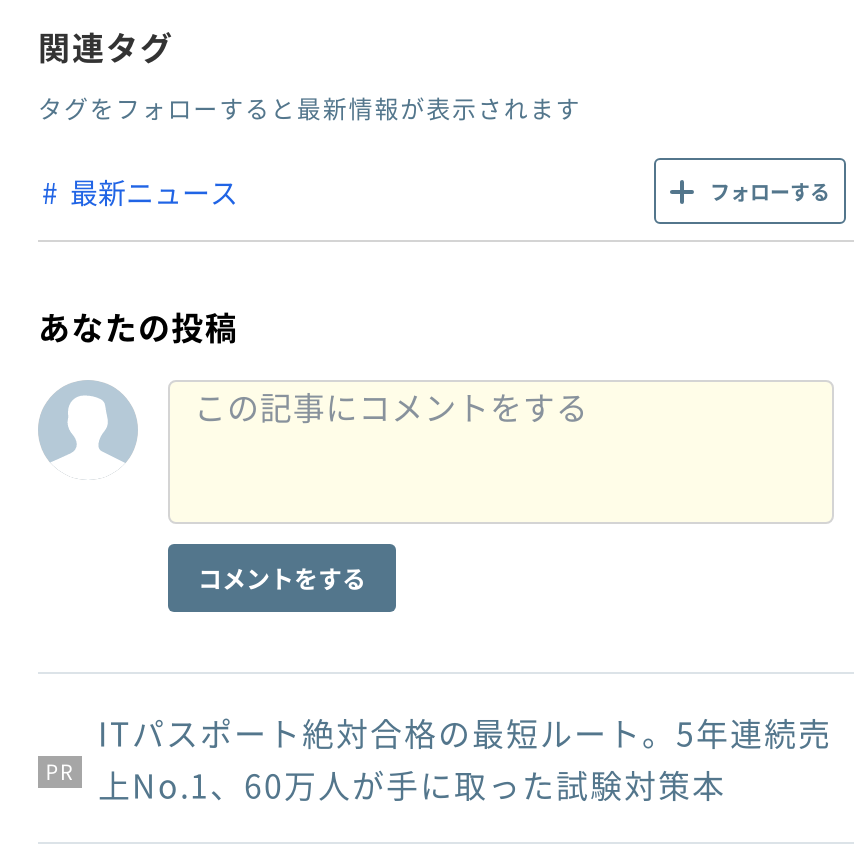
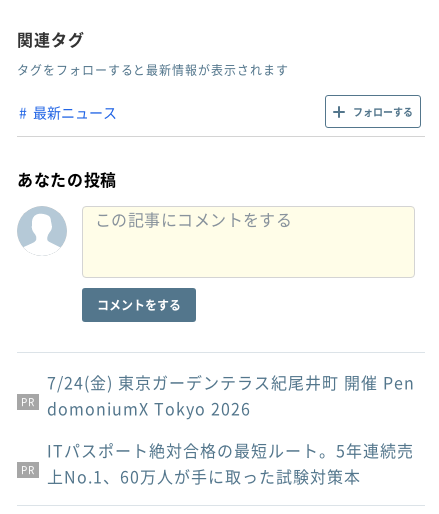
none -> [47,370,415,420] 7/24(金) 東京ガーデンテラス紀尾井町 開催 Pen | domoniumX Tokyo 2026

